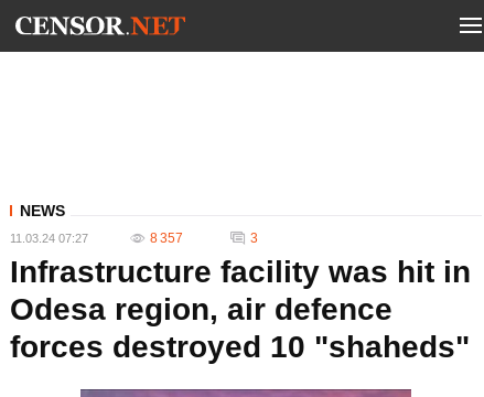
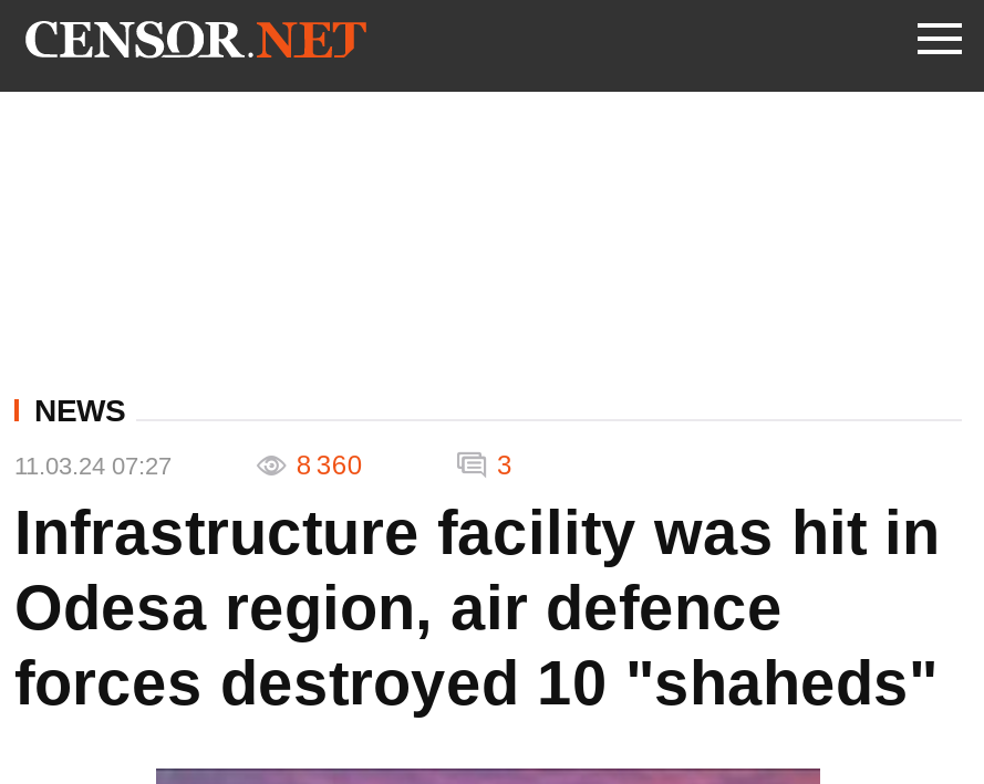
[150,230,183,246] 8 357 -> [296,450,363,481] 8 360

